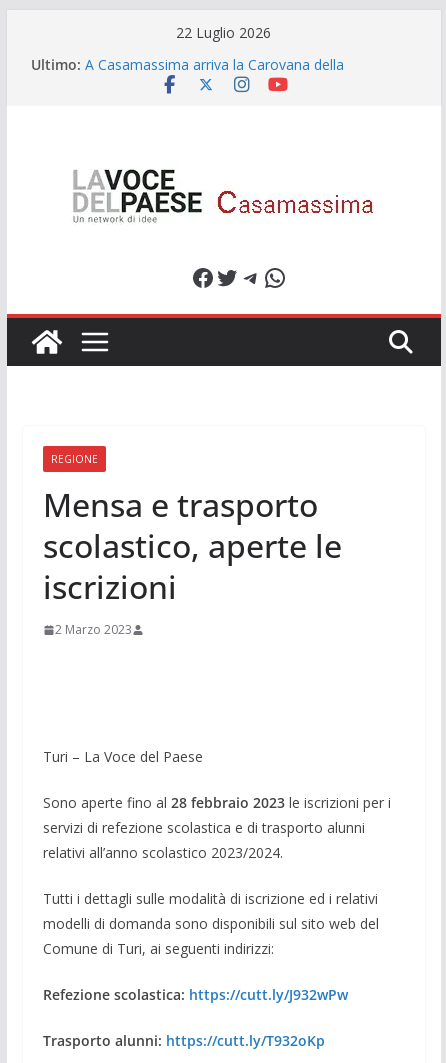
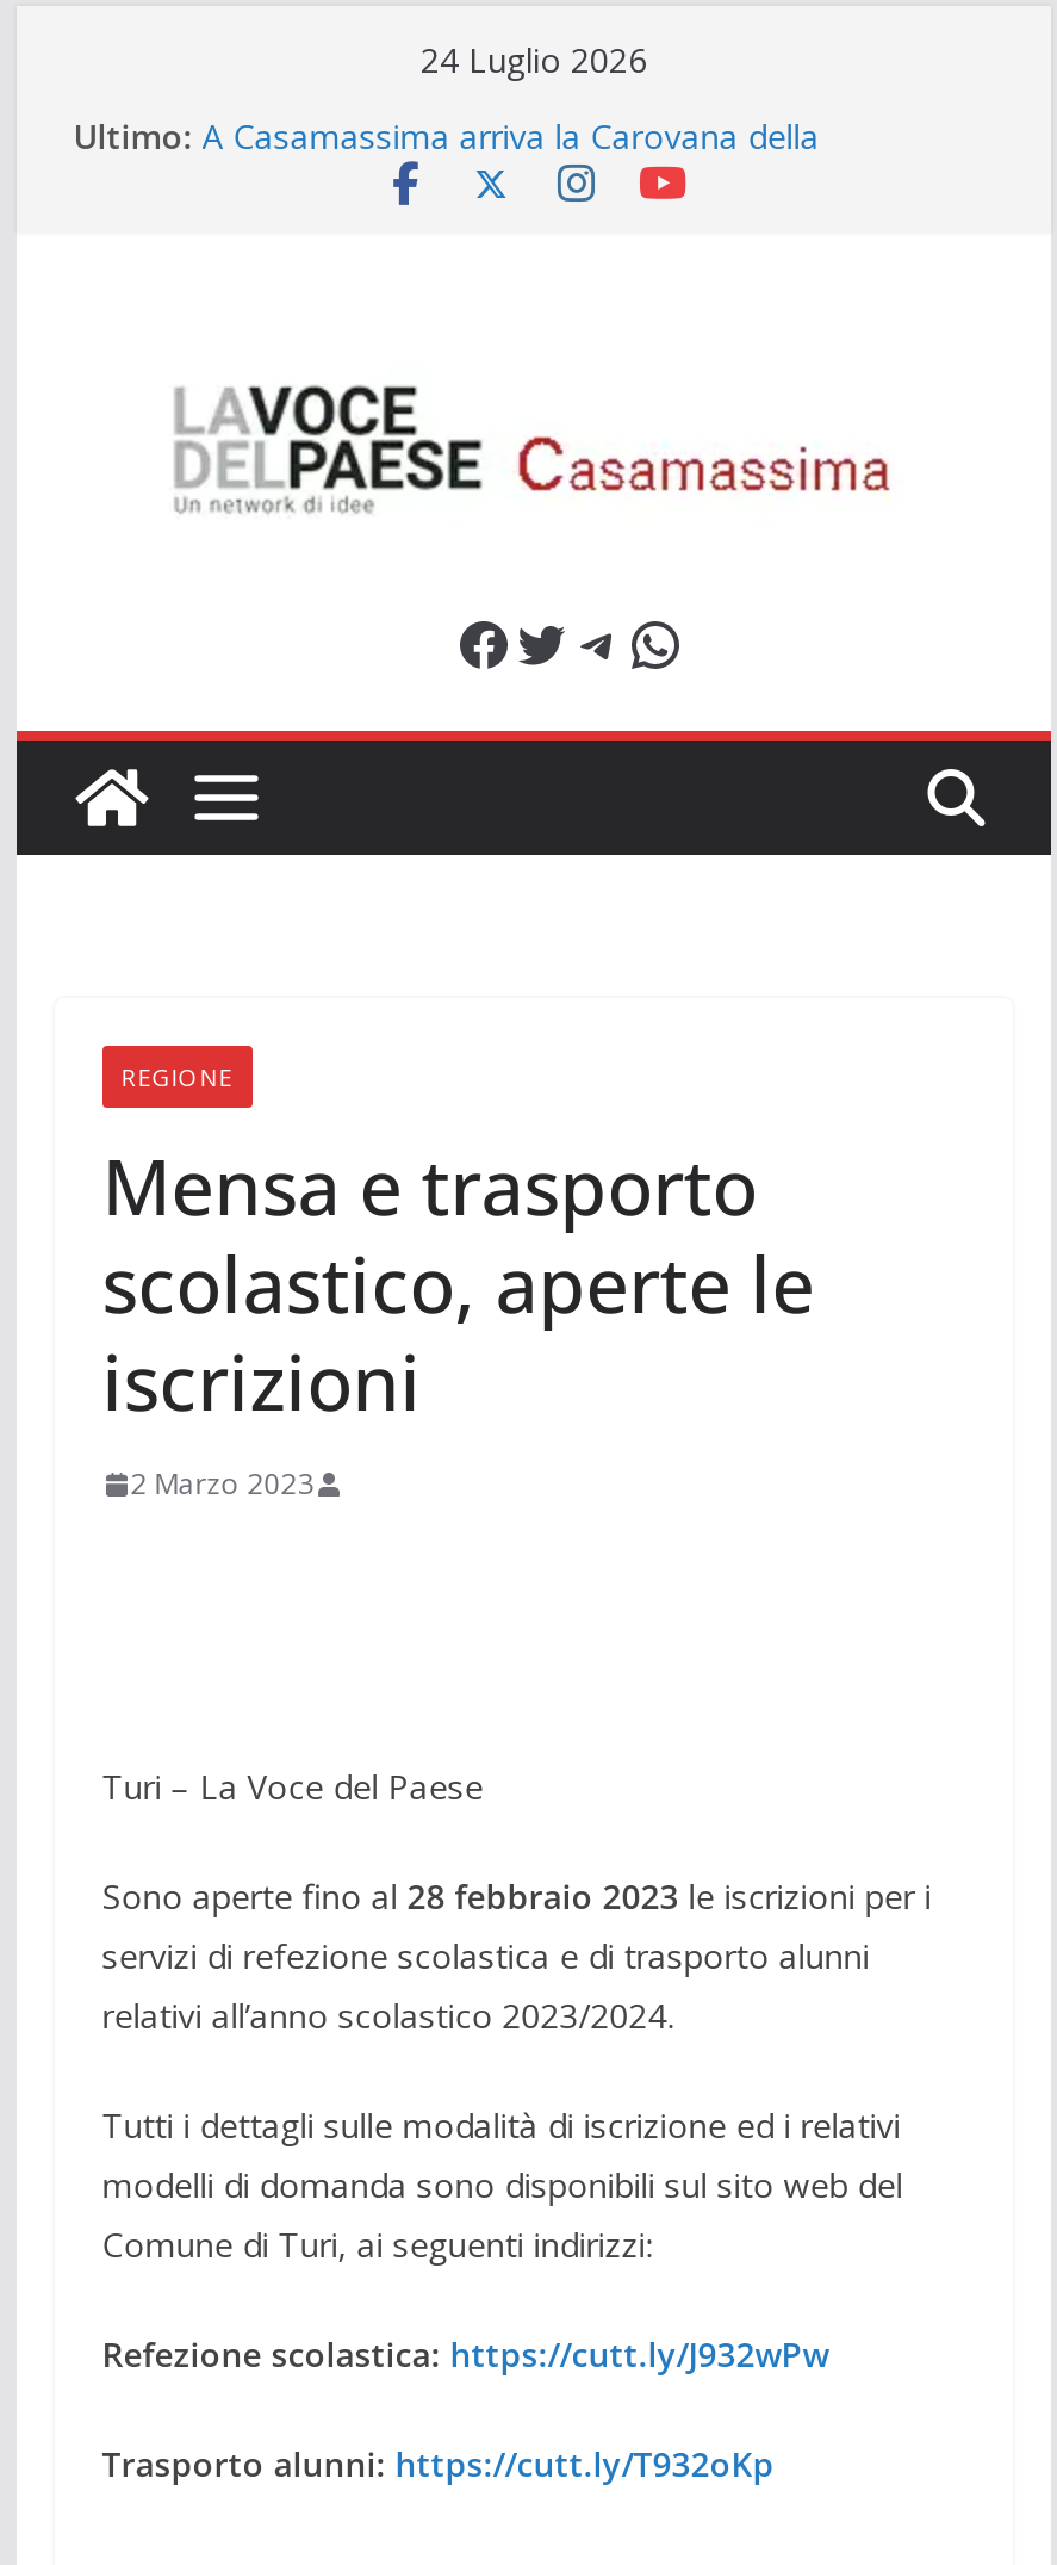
[176,23,271,42] 22 Luglio 2026 -> [421,37,647,82] 24 Luglio 2026

